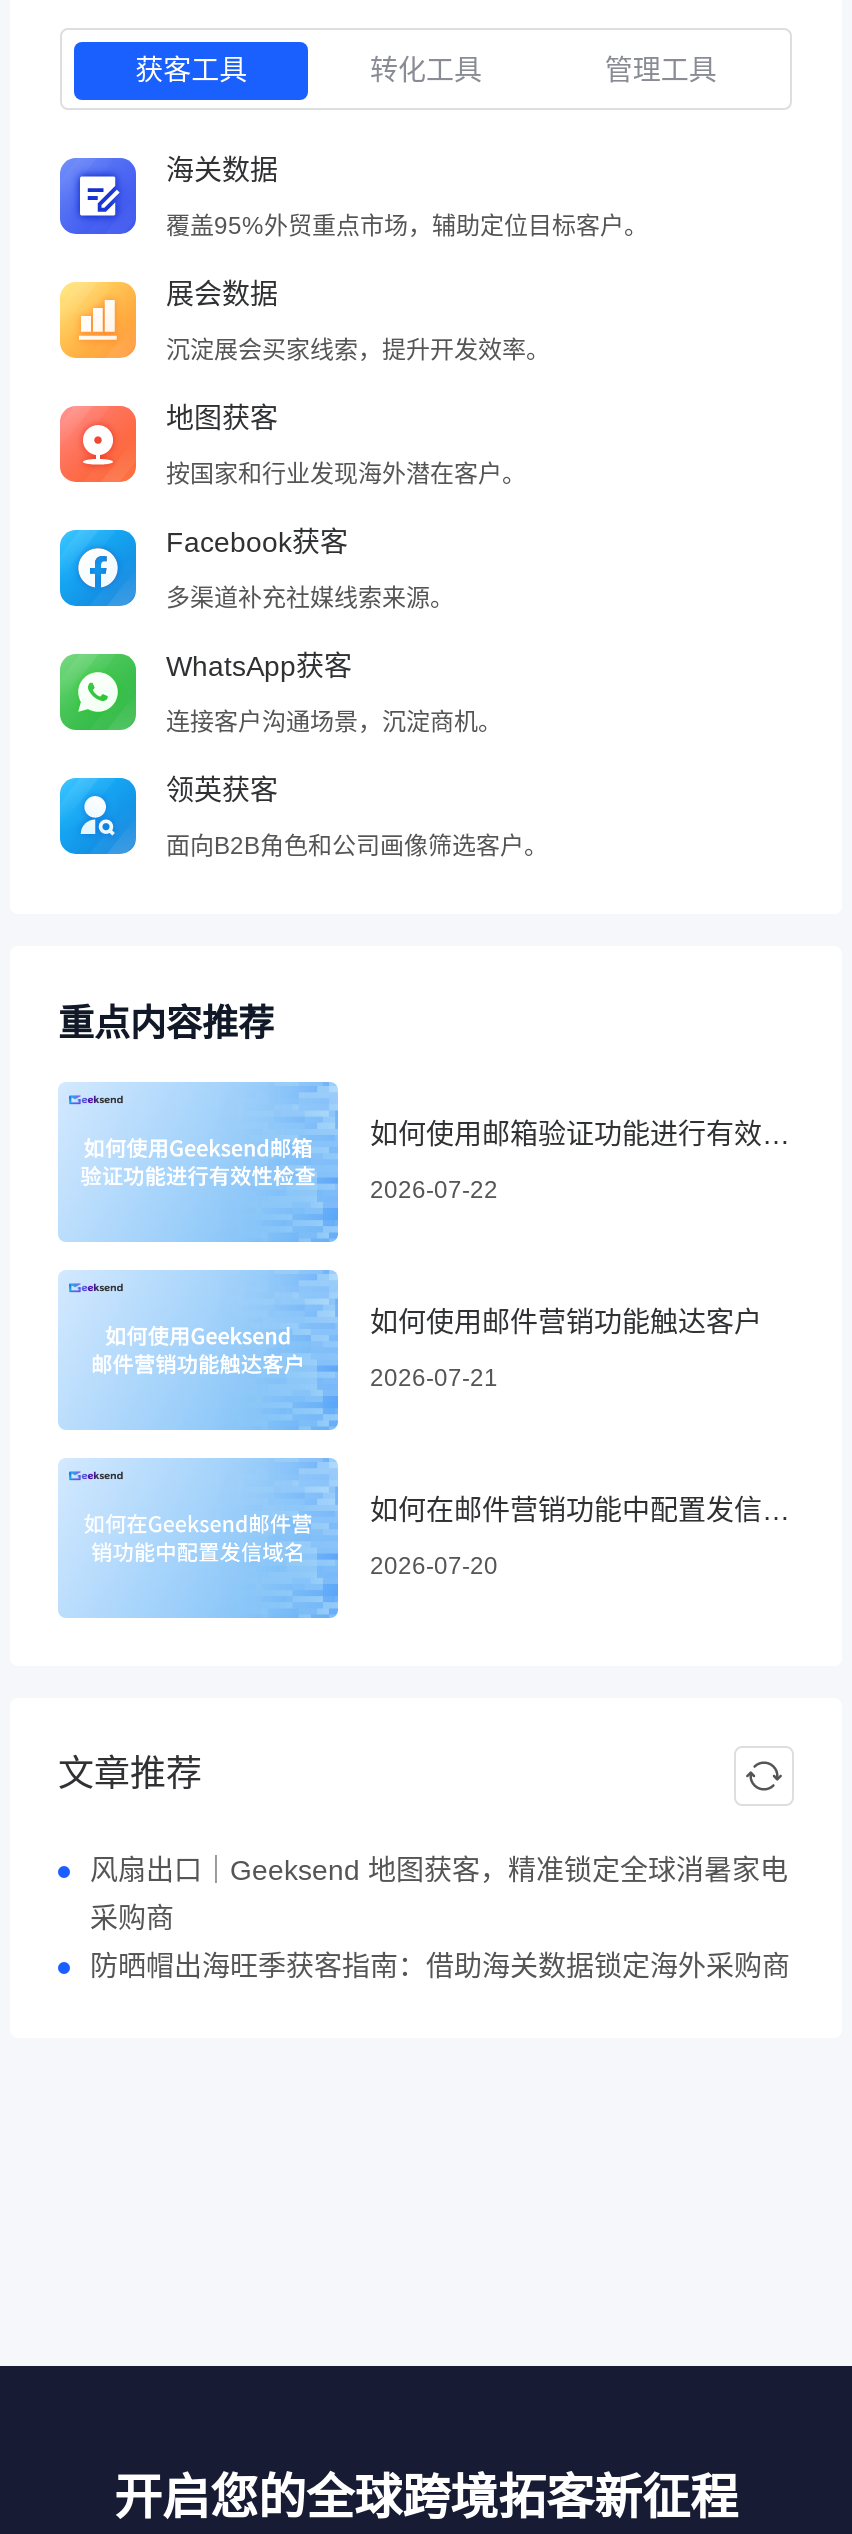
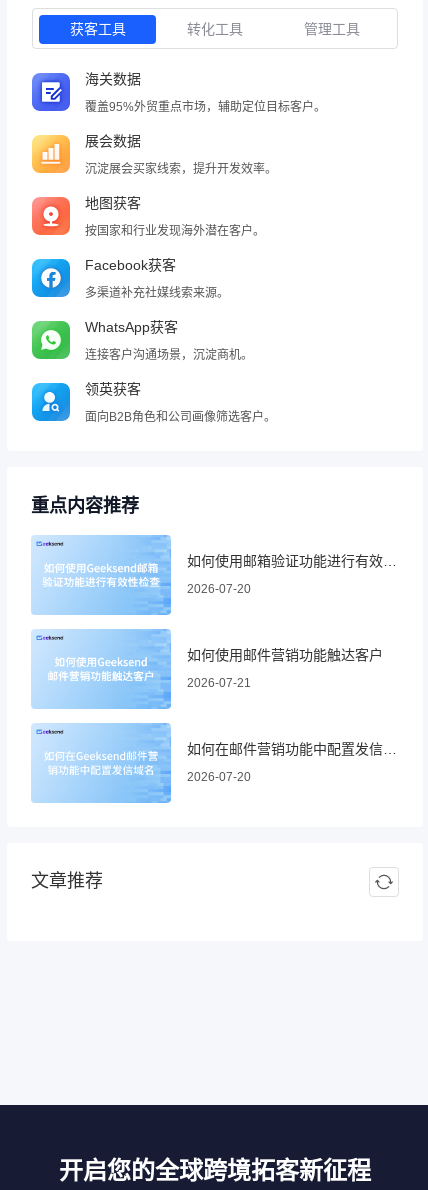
[370,1176,498,1204] 2026-07-22 -> [187,582,251,596] 2026-07-20
[90,1853,790,1981] 风扇出口｜Geeksend 地图获客，精准锁定全球消暑家电 | 采购商 | 防晒帽出海旺季获客指南：借助海关数据锁定海外采购商 -> none

